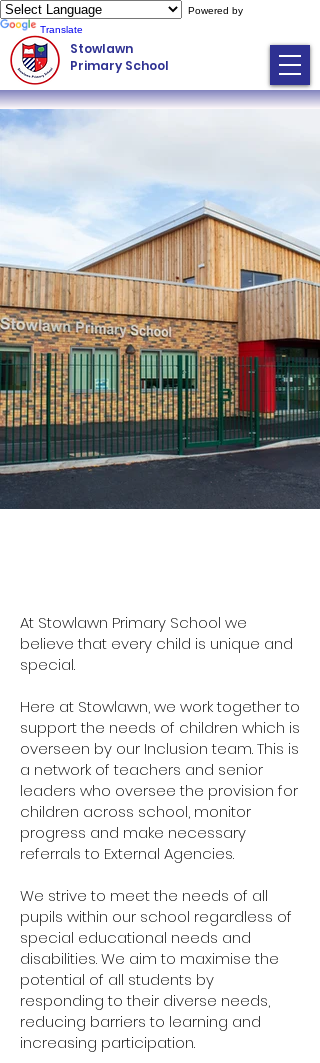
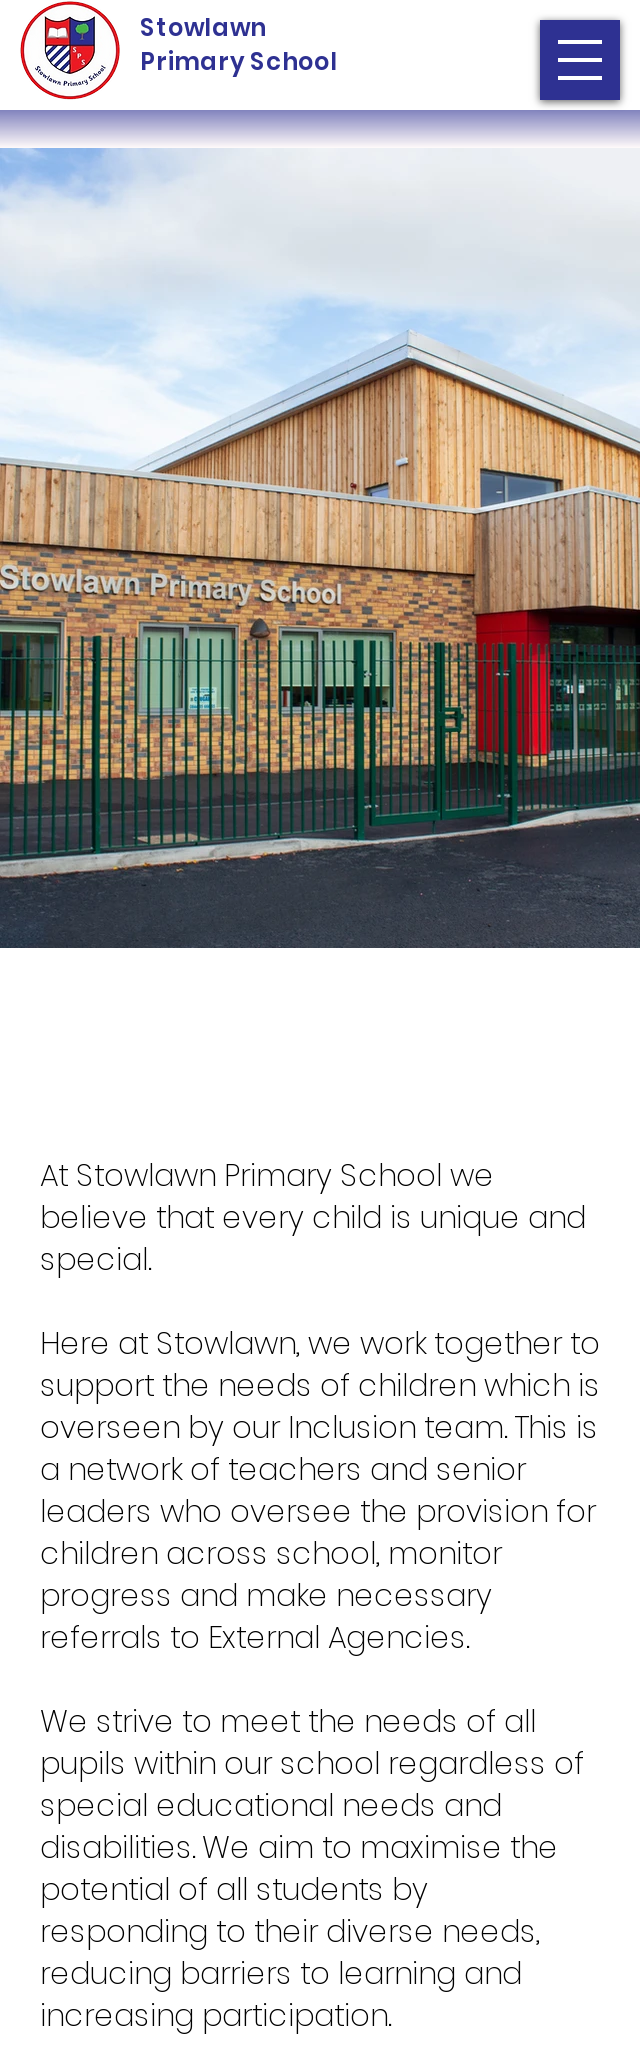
[40,5,243,35] Powered by | Translate -> none

